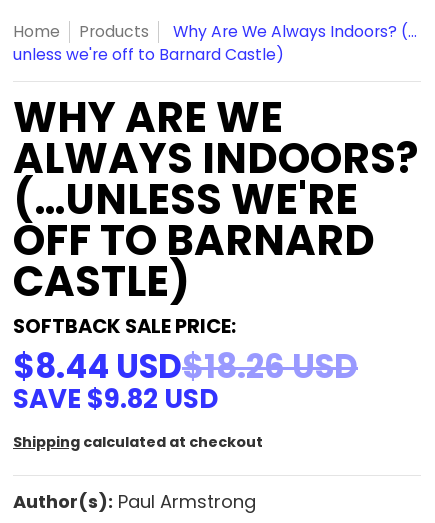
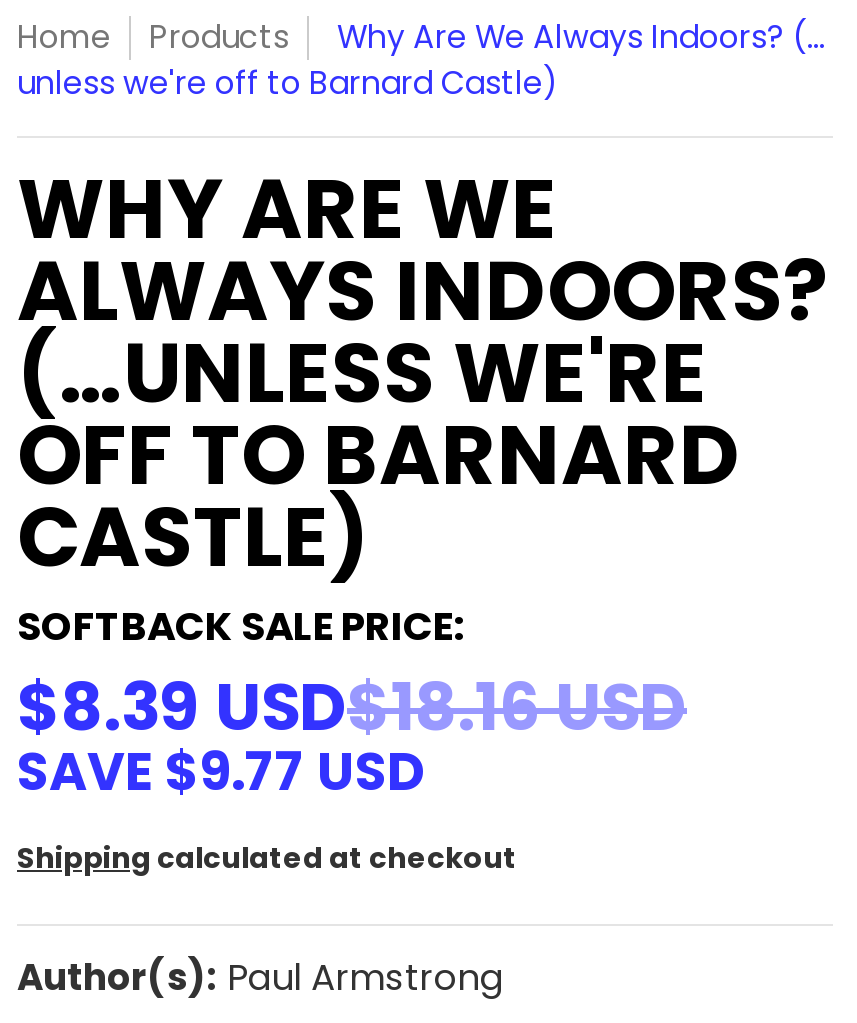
[13,344,358,389] $8.44 USD$18.26 USD -> [17,662,687,752] $8.39 USD$18.16 USD
[13,381,218,417] SAVE $9.82 USD -> [17,736,425,808] SAVE $9.77 USD

